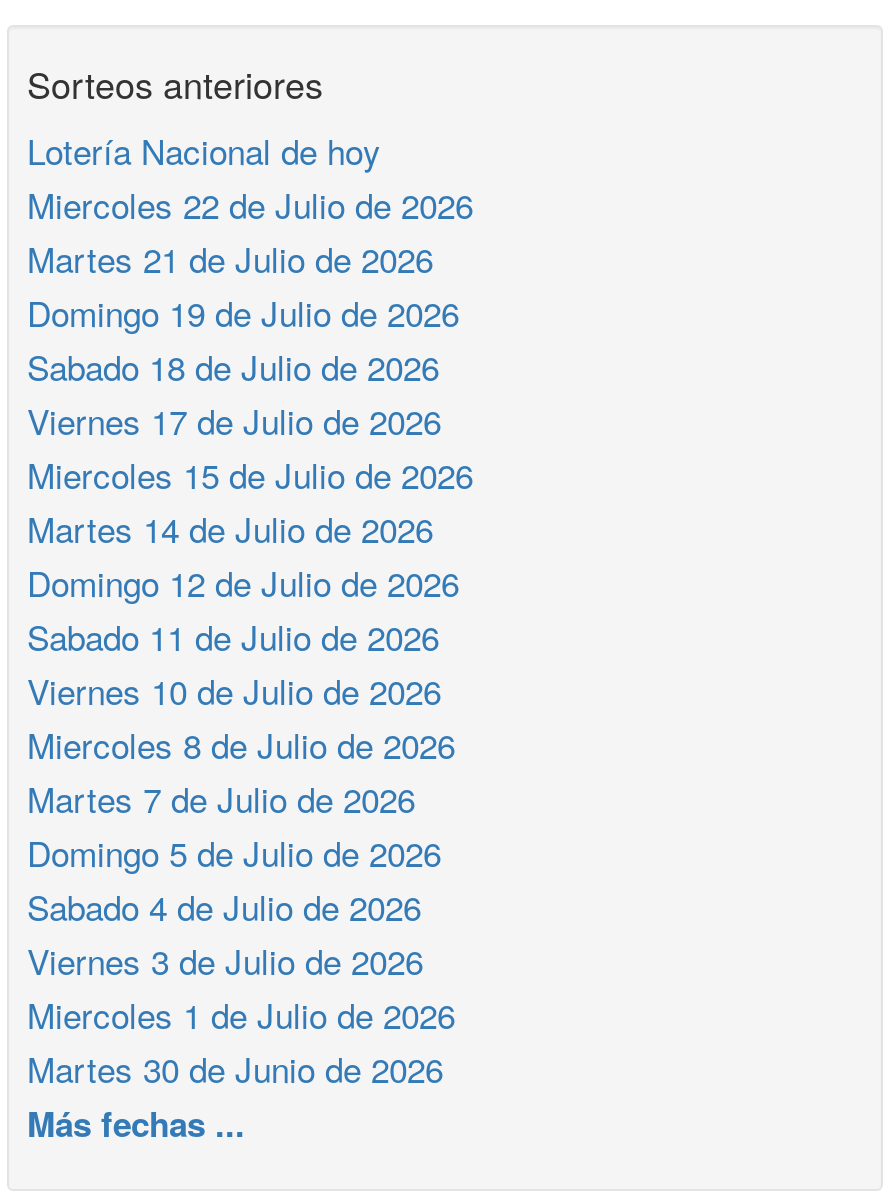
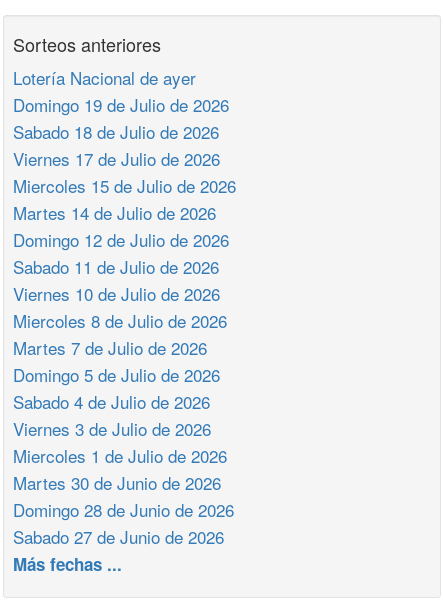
[27,126,473,284] Lotería Nacional de hoy | Miercoles 22 de Julio de 2026 | Martes 21 de Julio de 2026 -> [13,65,196,90] Lotería Nacional de ayer
moved [27,288,473,1094] -> [13,92,236,495]: Domingo 19 de Julio de 2026 | Sabado 18 de Julio de 2026 | Viernes 17 de Julio de 2026 | ... | Miercoles 1 de Julio de 2026 | Martes 30 de Junio de 2026
none -> [13,497,234,549] Domingo 28 de Junio de 2026 | Sabado 27 de Junio de 2026

